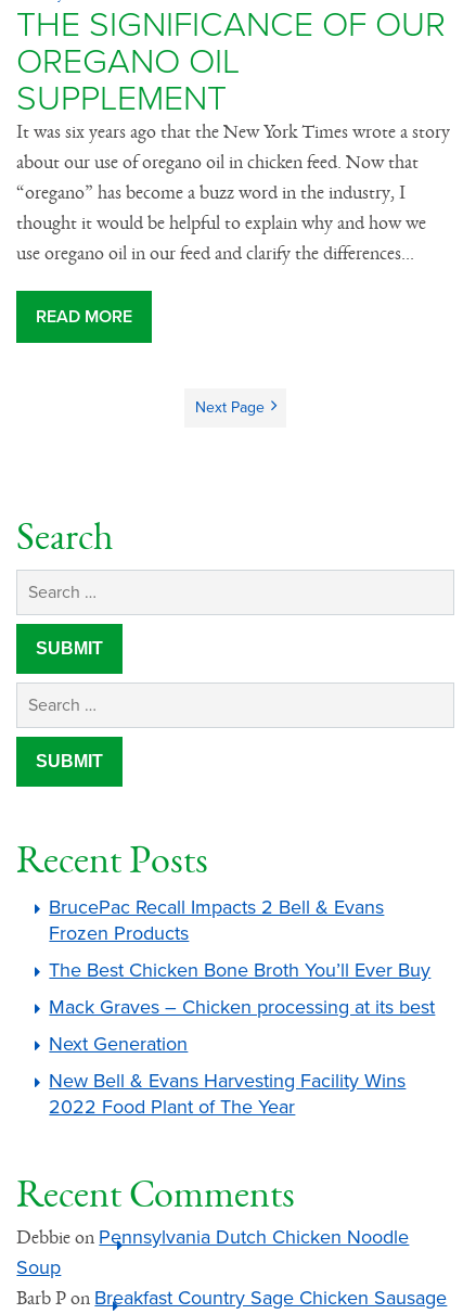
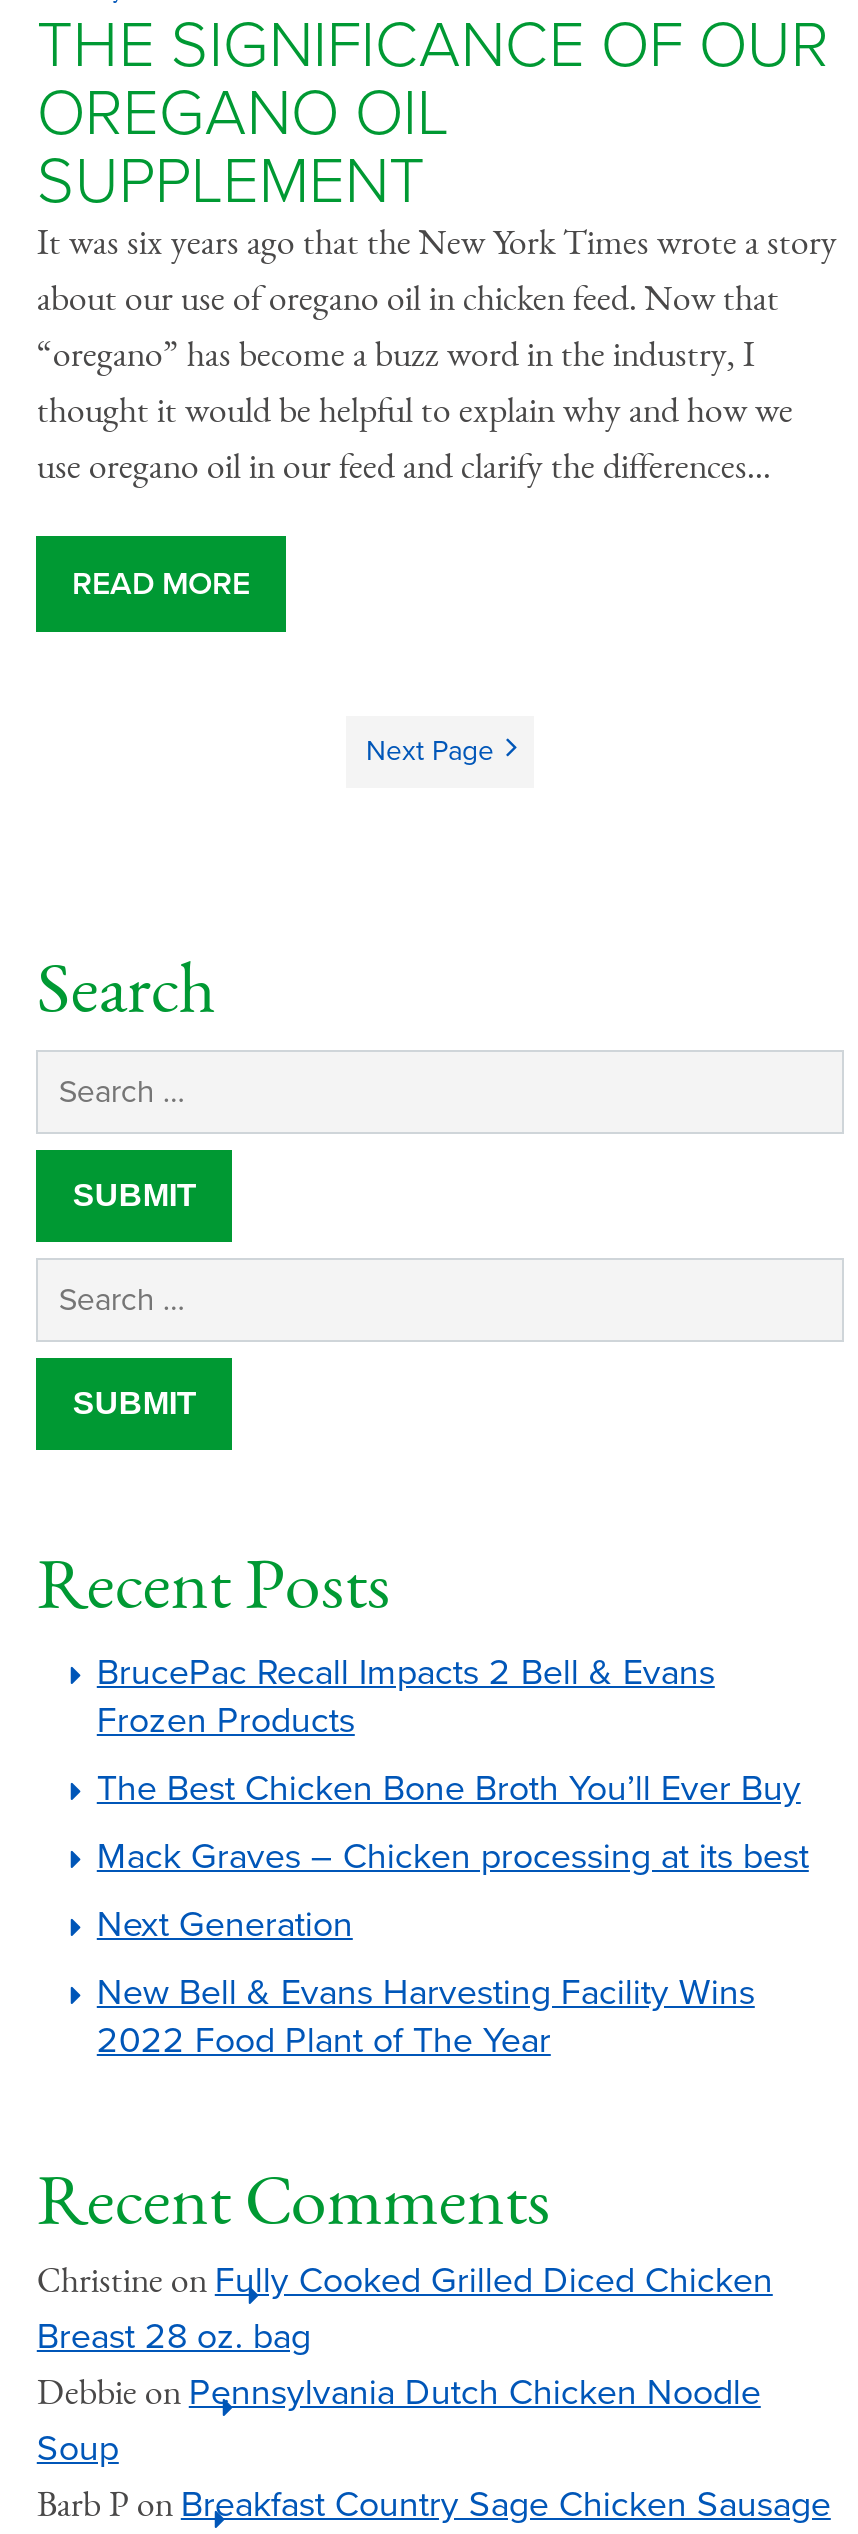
none -> [37,2257,773,2357] Christine on Fully Cooked Grilled Diced Chicken | Breast 28 oz. bag

